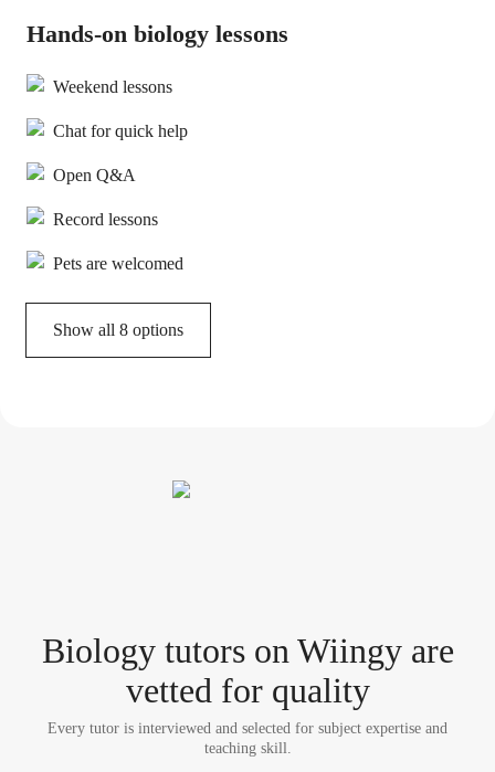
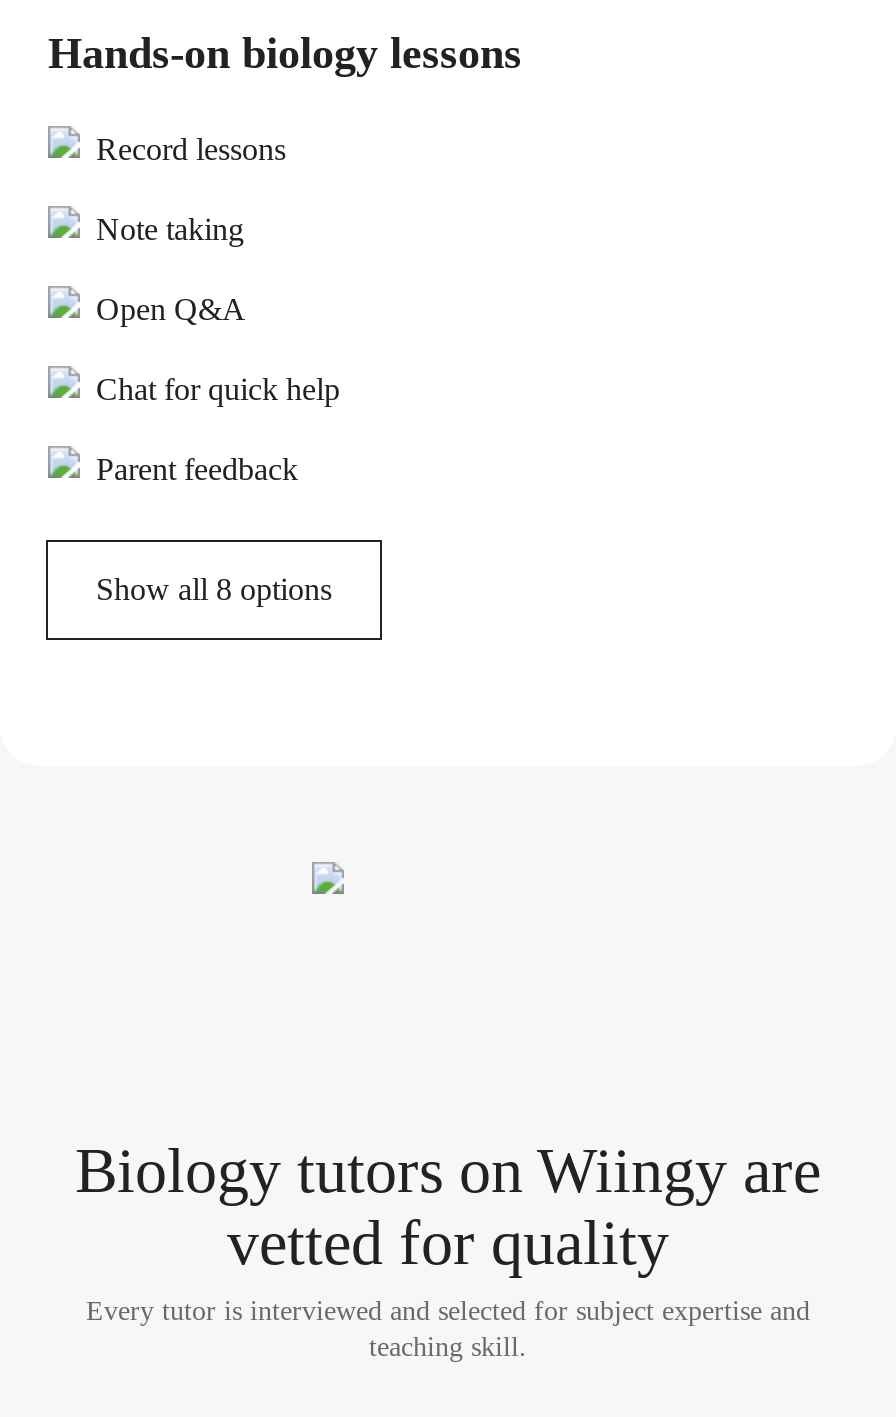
[53,78,172,97] Weekend lessons -> [96,213,244,247] Note taking
moved [53,122,188,141] -> [96,373,340,407]: Chat for quick help
moved [53,166,158,229] -> [96,133,286,327]: Open Q&A | Record lessons
[53,254,183,273] Pets are welcomed -> [96,453,298,487] Parent feedback

